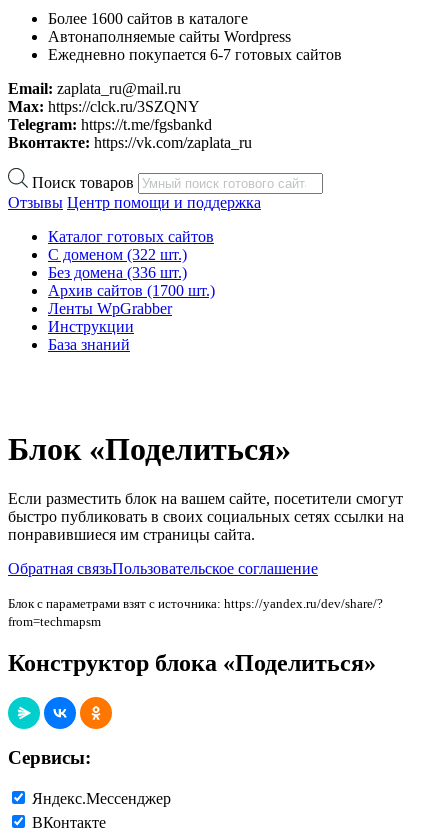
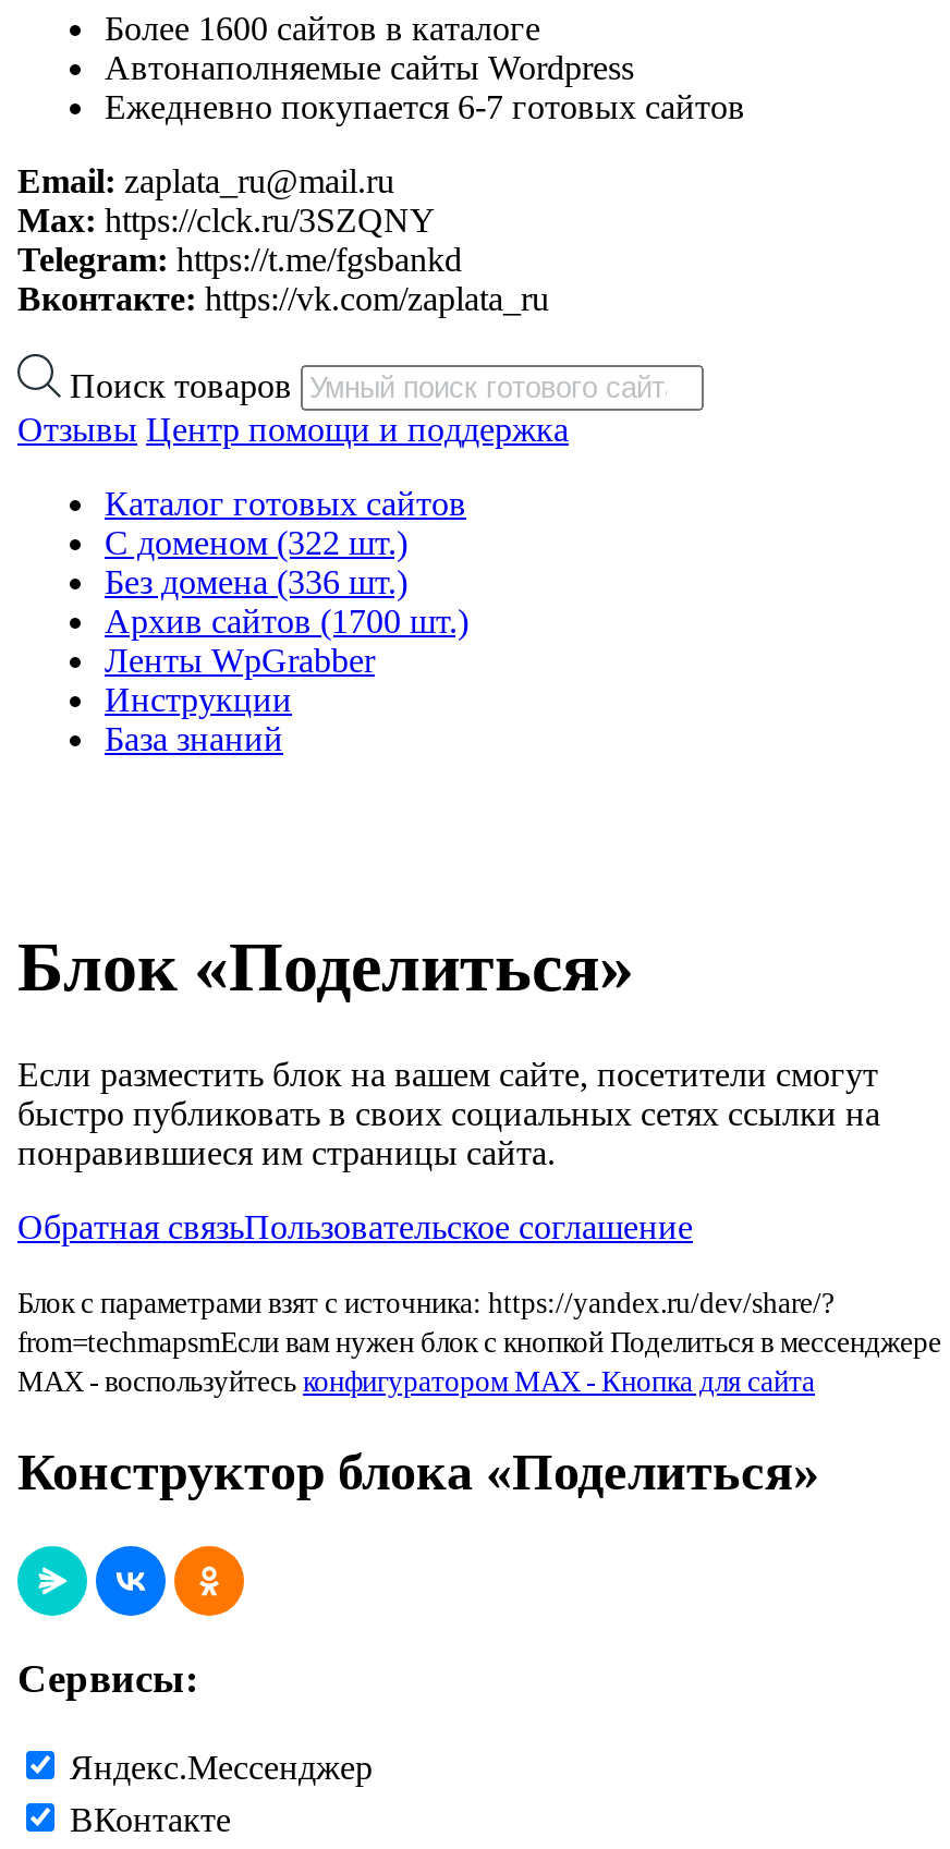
[8,614,101,629] from=techmapsm -> [17,1326,941,1397] from=techmapsmЕсли вам нужен блок с кнопкой Поделиться в мессенджере | MAX - воспользуйтесь конфигуратором MAX - Кнопка для сайта

